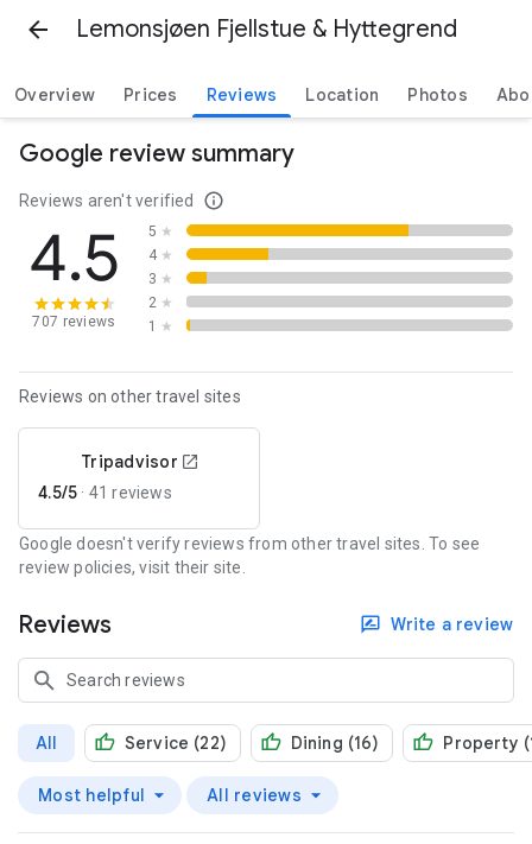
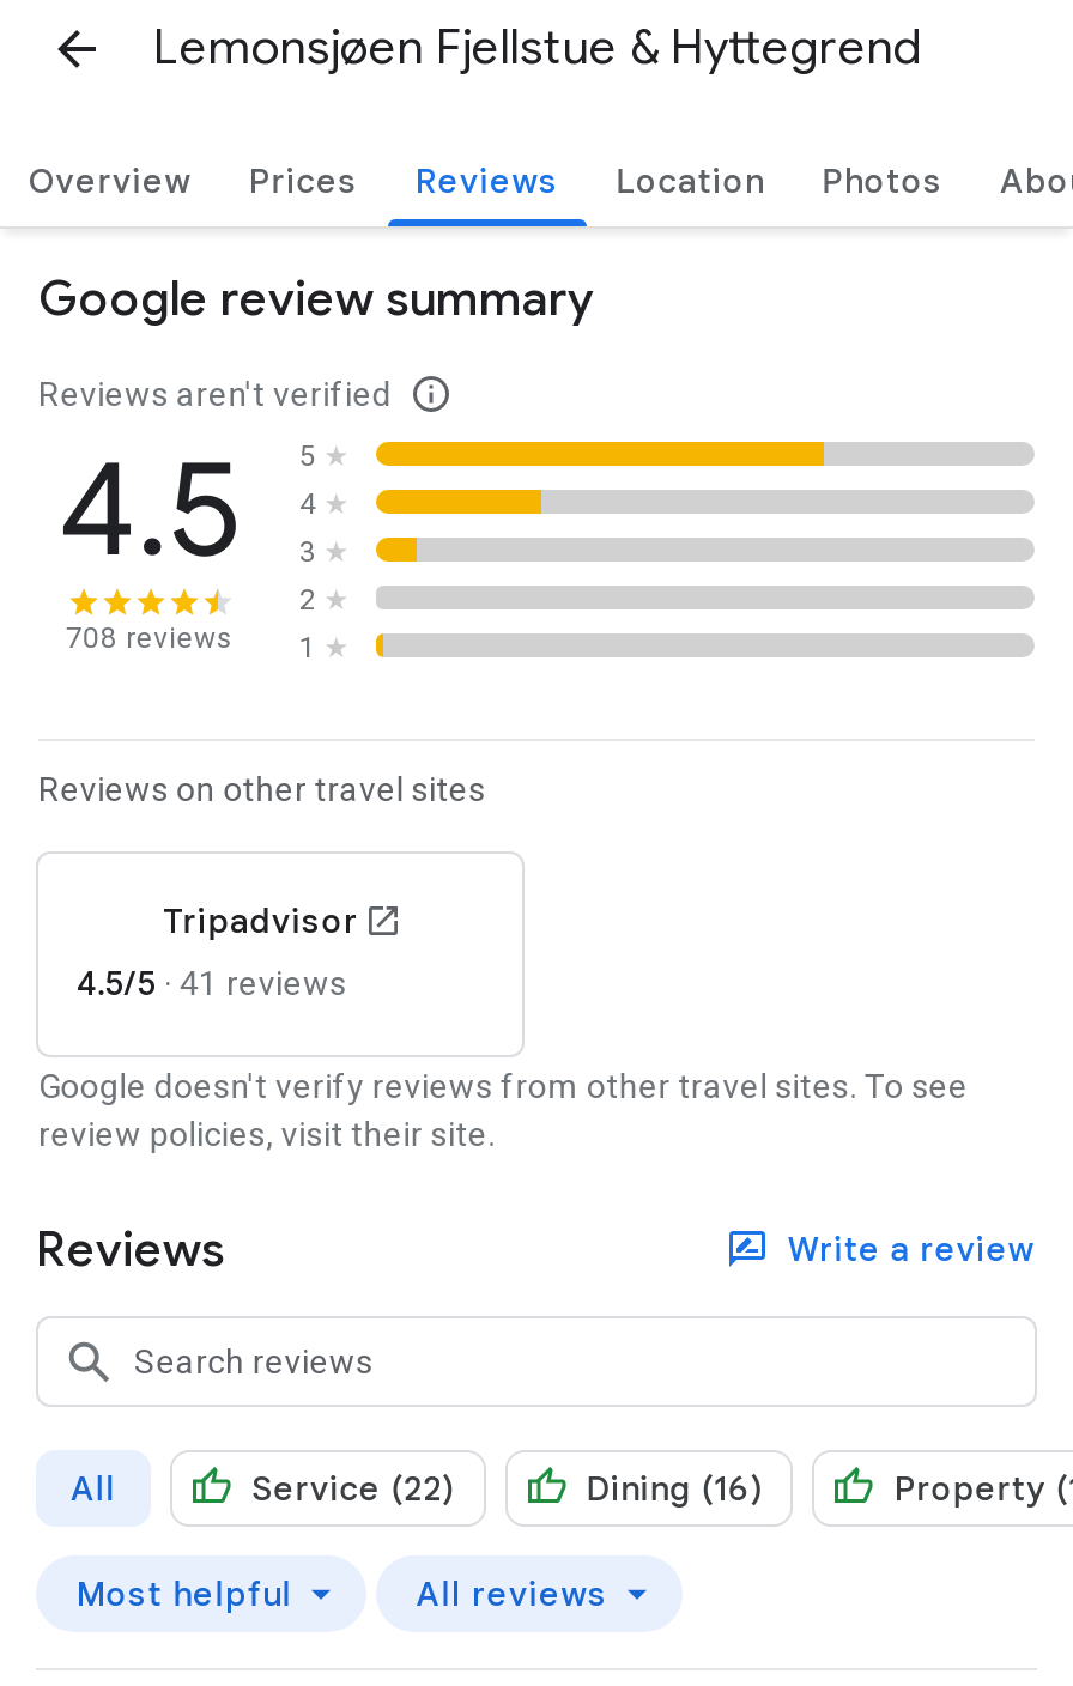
[32,313,116,330] 707 reviews -> [65,621,234,655] 708 reviews

